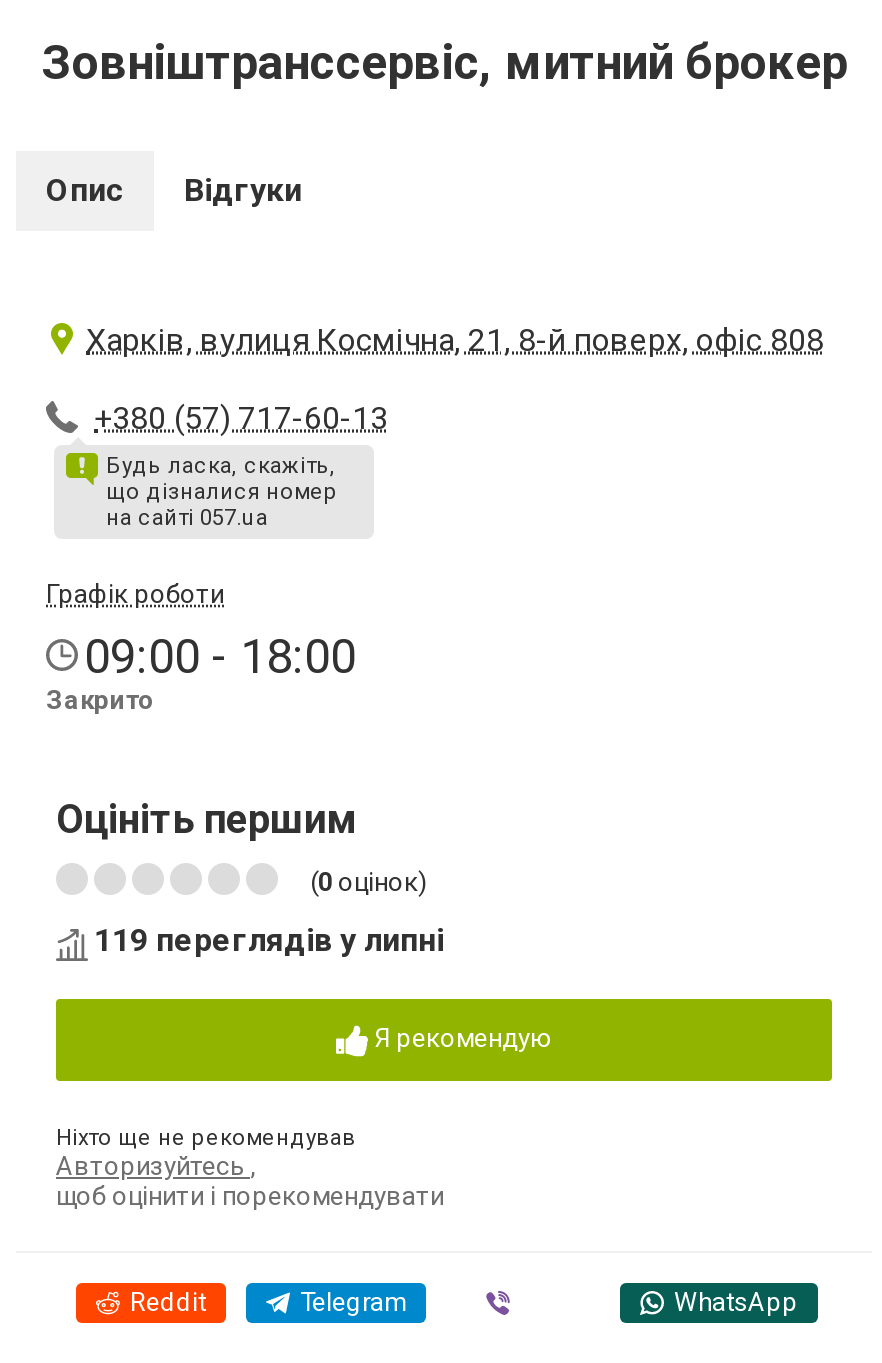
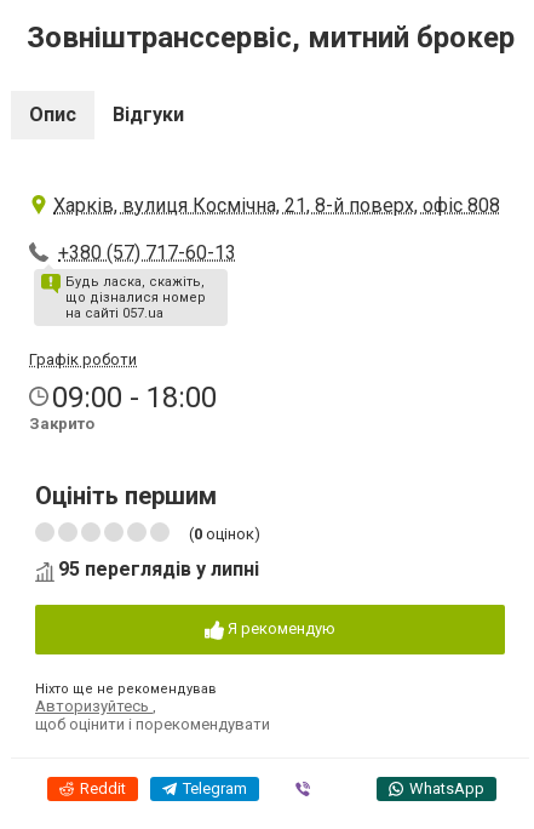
[94,921,444,959] 119 переглядів у липні -> [58,558,259,581] 95 переглядів у липні

